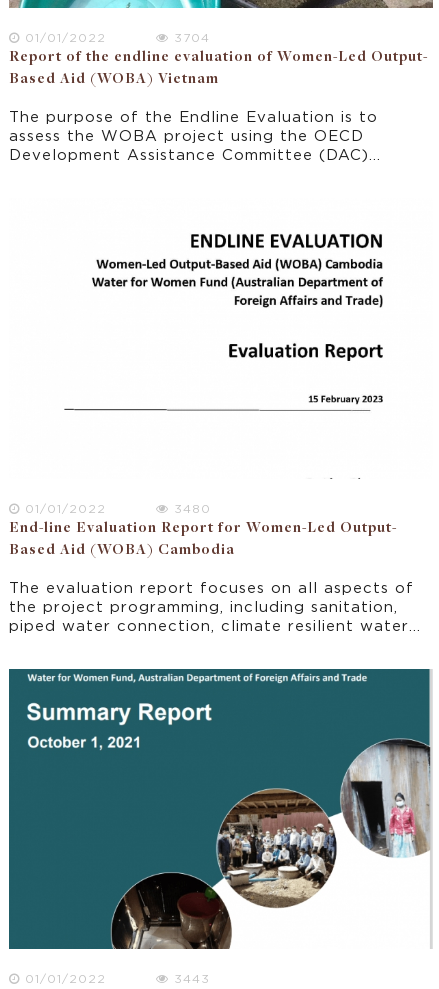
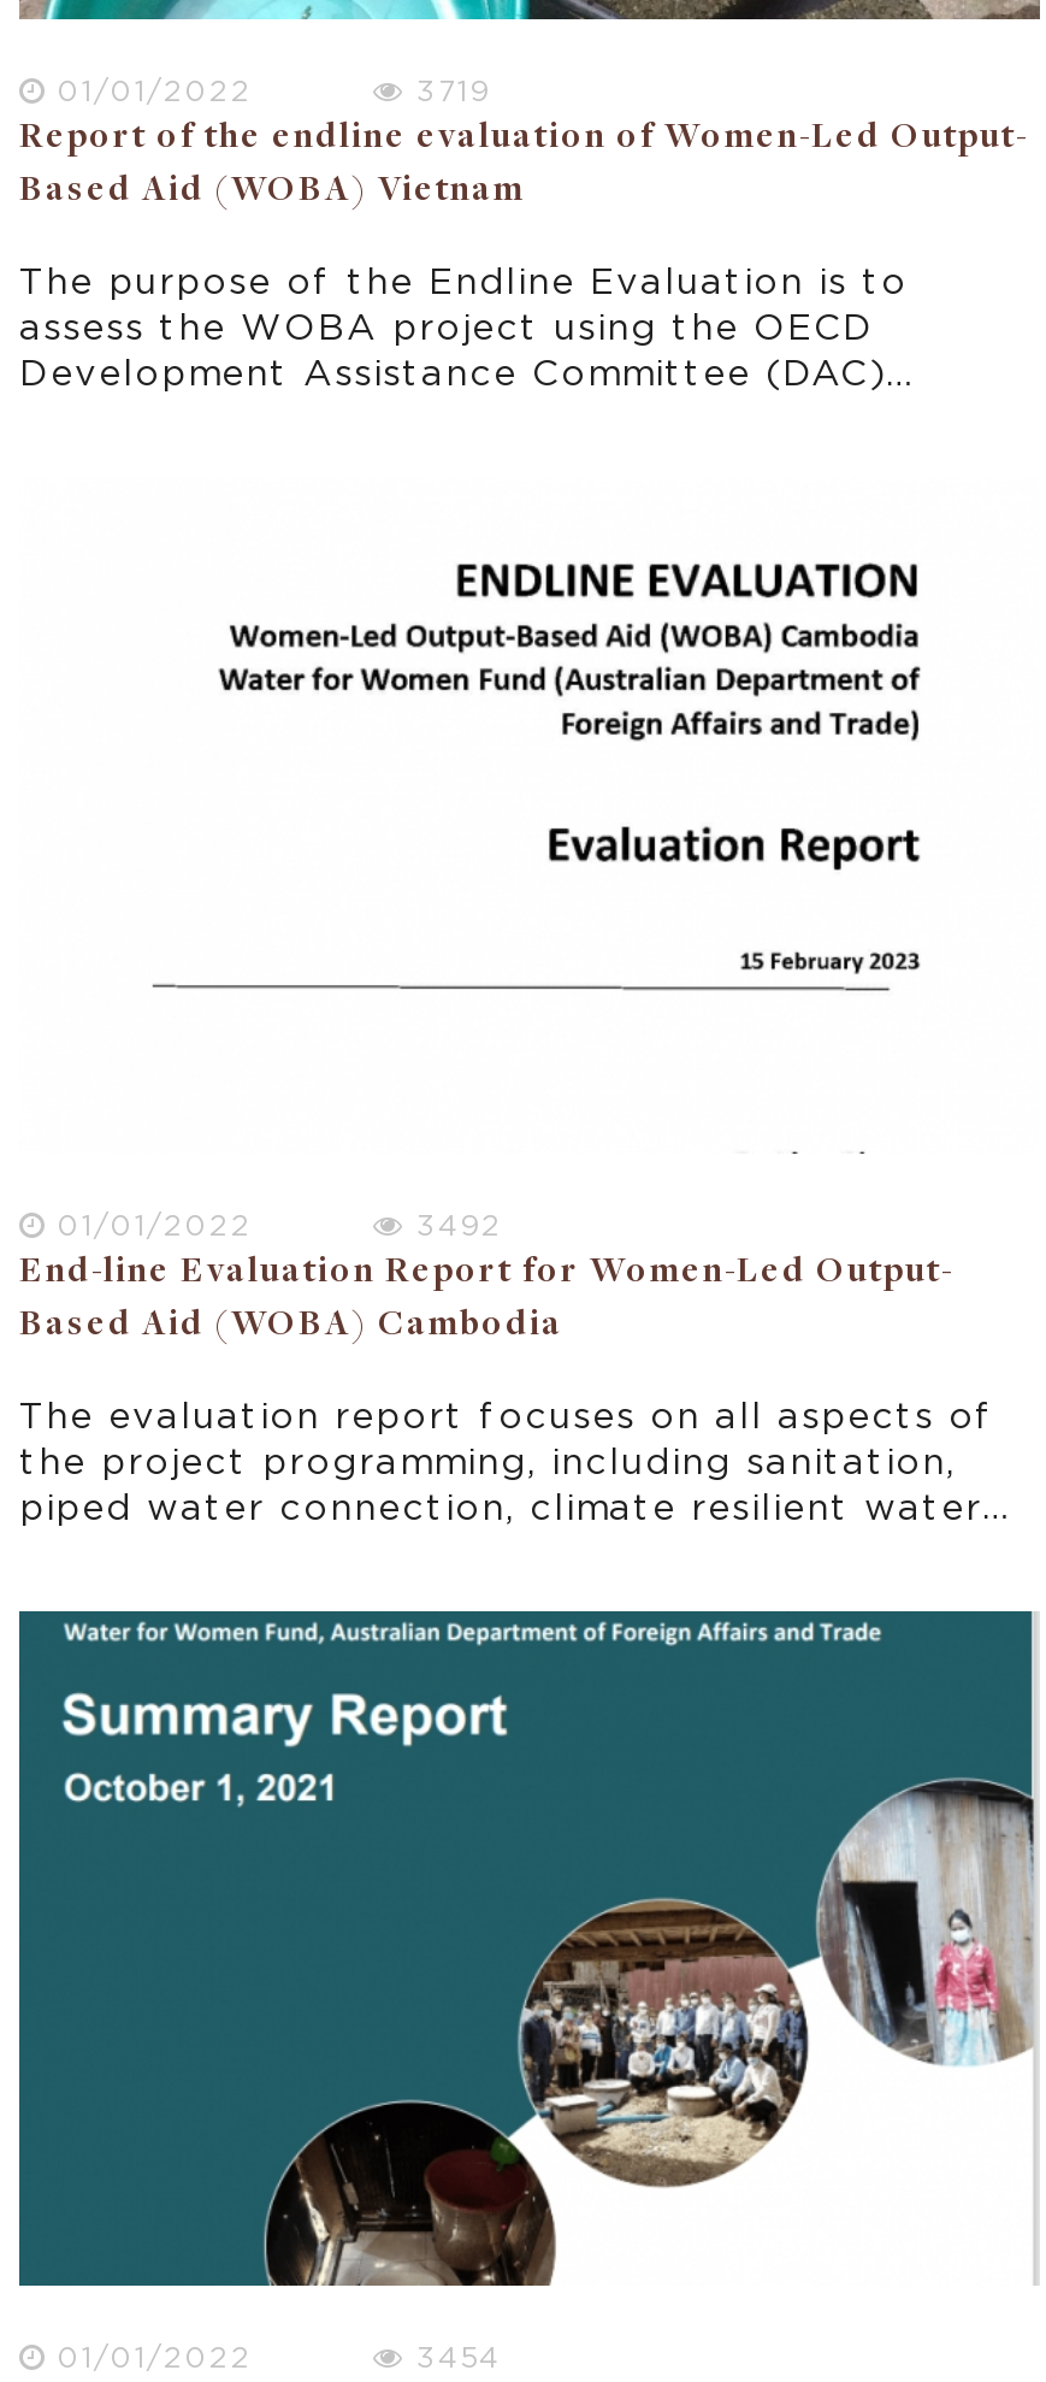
[169,29,210,44] 3704 -> [404,70,491,106] 3719
[169,499,211,514] 3480 -> [404,1203,503,1239] 3492
[169,970,210,985] 3443 -> [404,2336,501,2372] 3454

